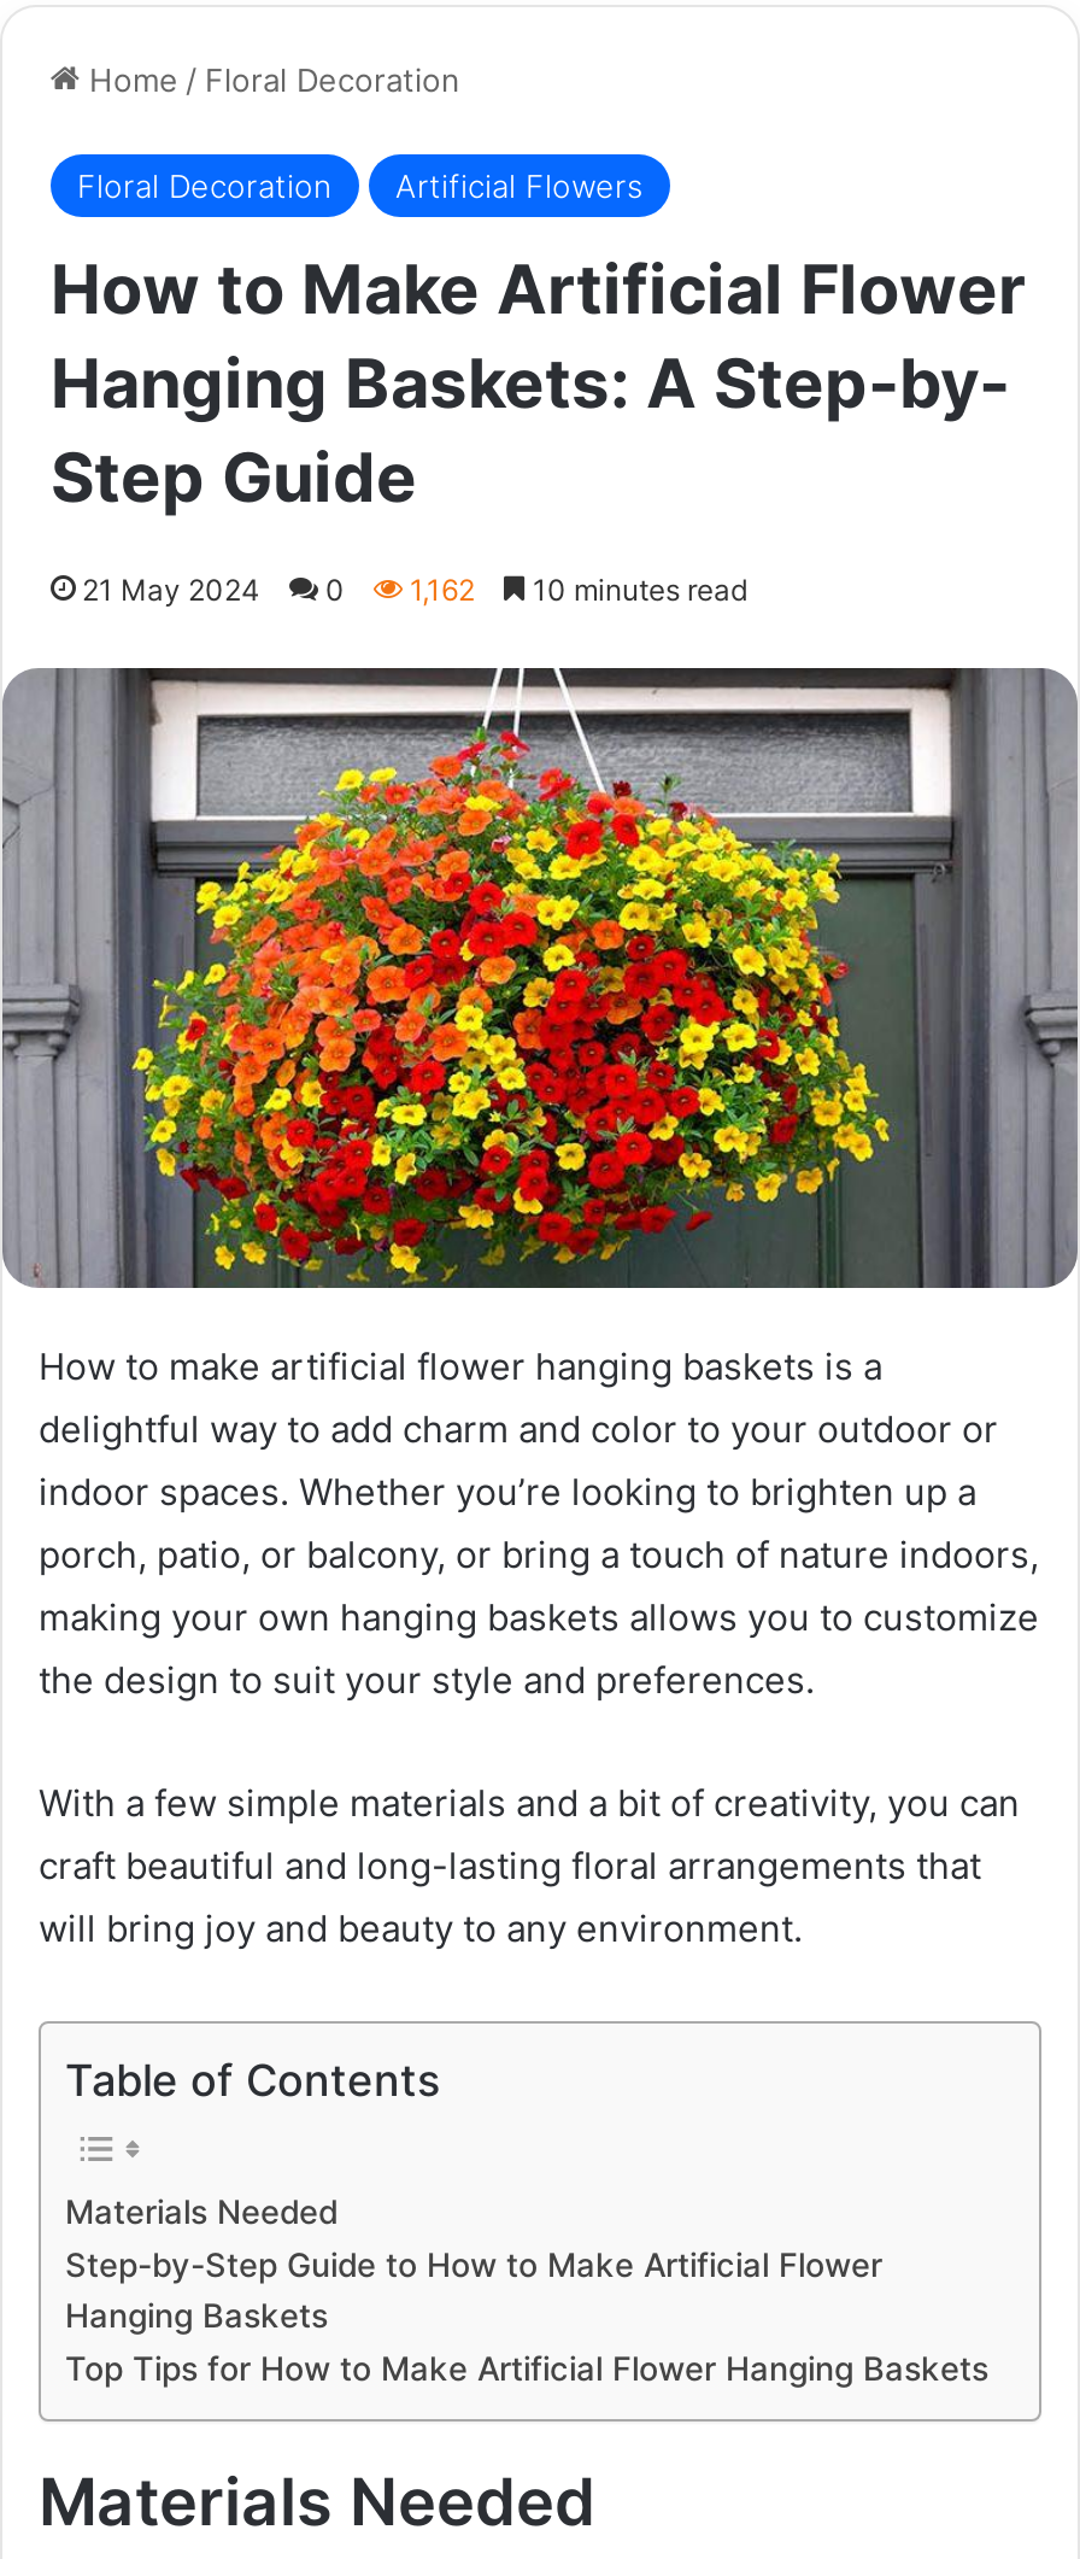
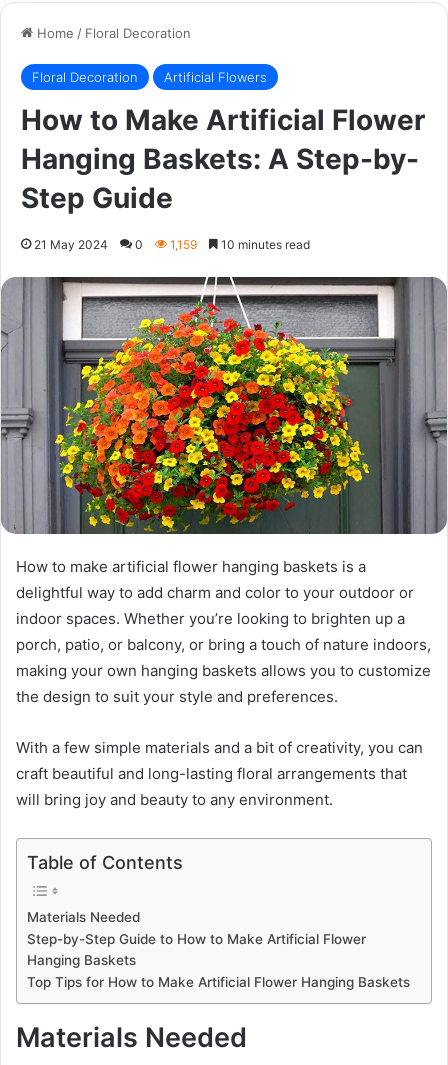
[82,572,747,608] 21 May 2024 0 1,162 10 minutes read -> [34,237,310,252] 21 May 2024 0 1,159 10 minutes read

